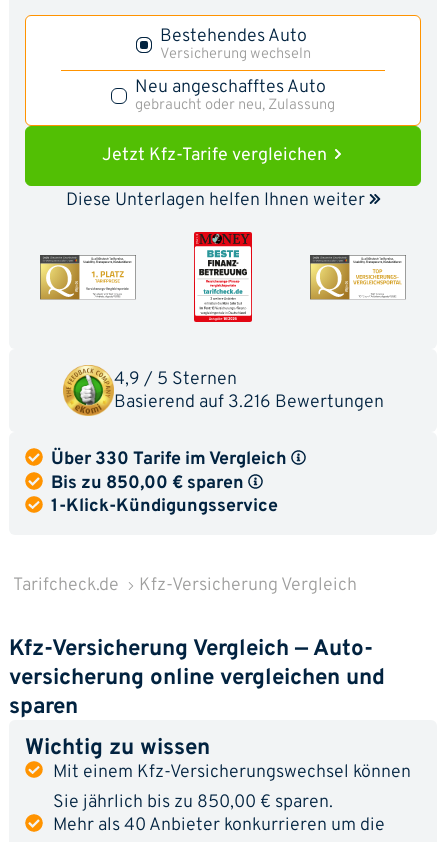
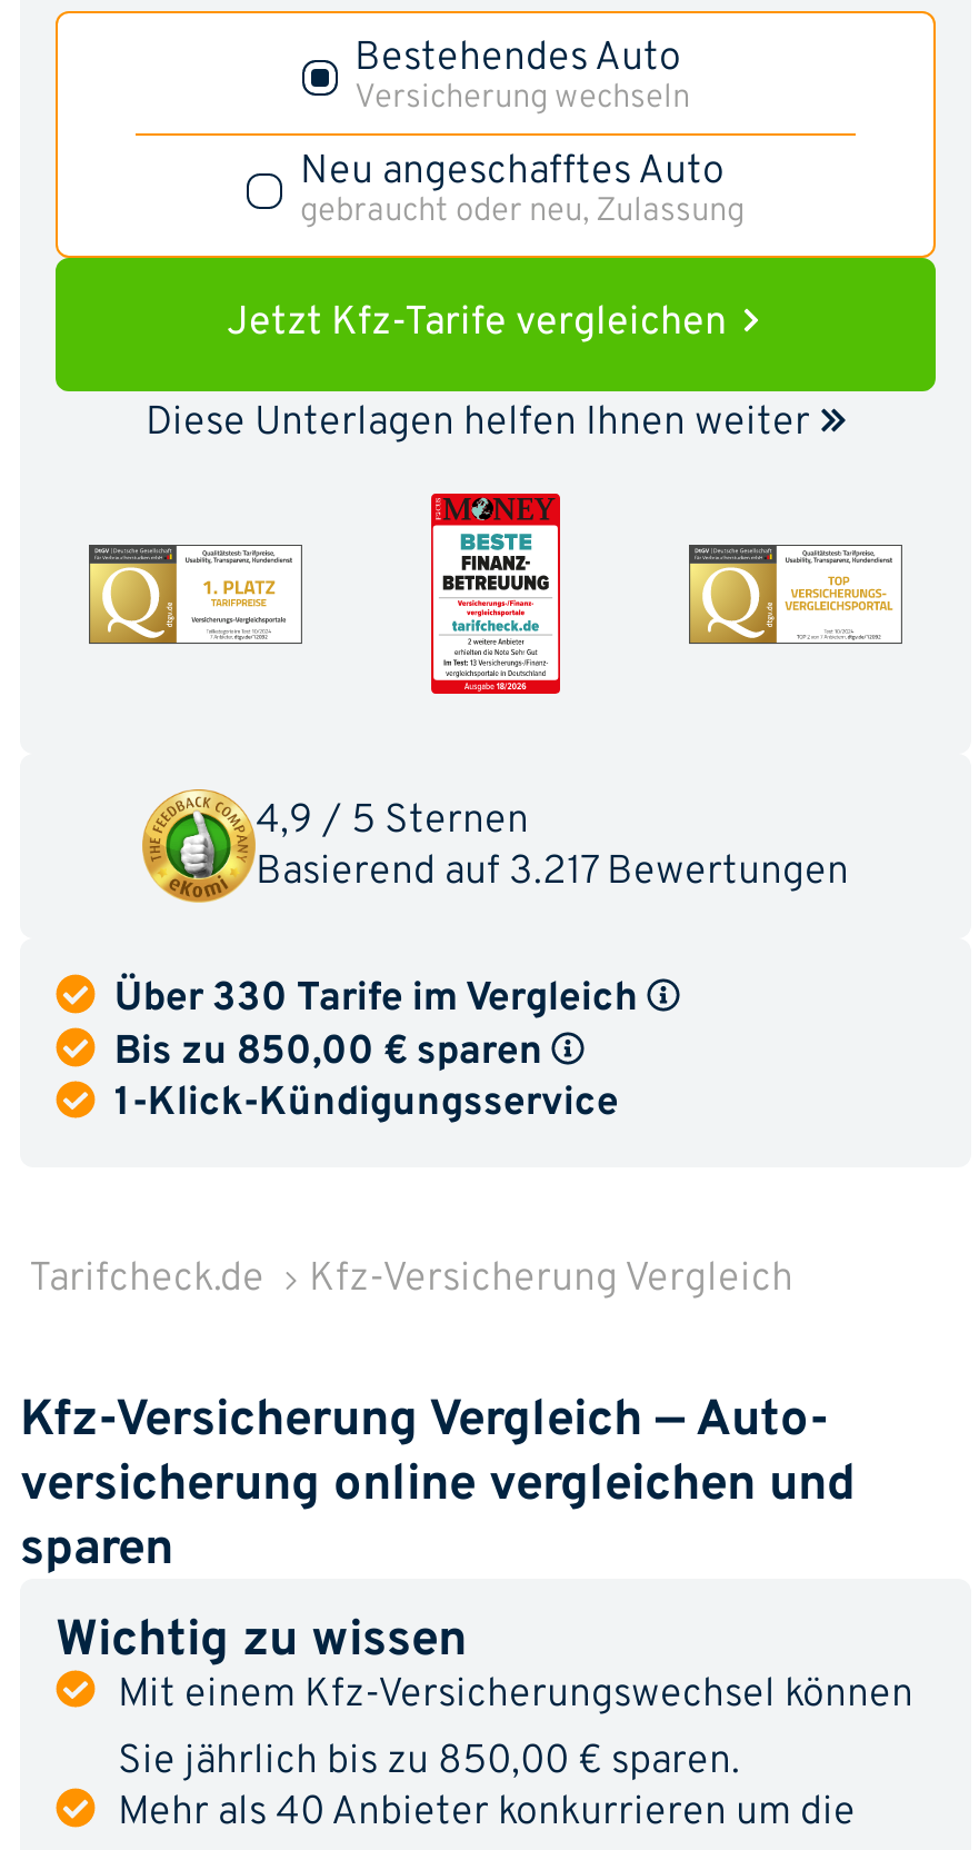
[113,391,383,414] Basierend auf 3.216 Bewertungen -> [256,847,849,898] Basierend auf 3.217 Bewertungen

